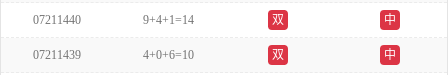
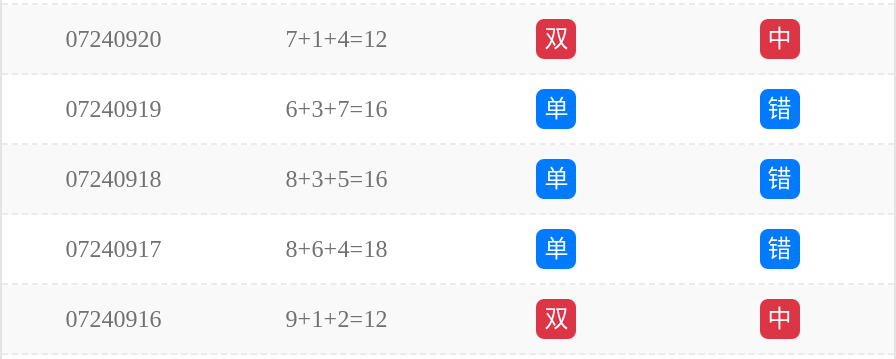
[33,13,81,27] 07211440 -> [66,25,162,53] 07240920
[143,13,194,27] 9+4+1=14 -> [286,25,388,53] 7+1+4=12
[33,48,194,62] 07211439 | 4+0+6=10 -> [66,95,792,333] 07240919 | 6+3+7=16 | 单 | 错 | 07240918 | 8+3+5=16 | 单 | 错 | 07240917 | 8+6+4=18 | 单 | 错 | 07240916 | 9+1+2=12

